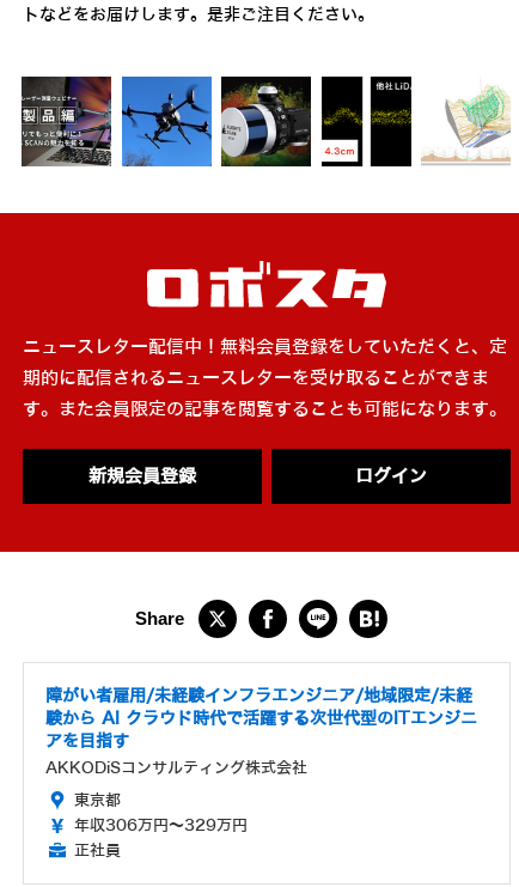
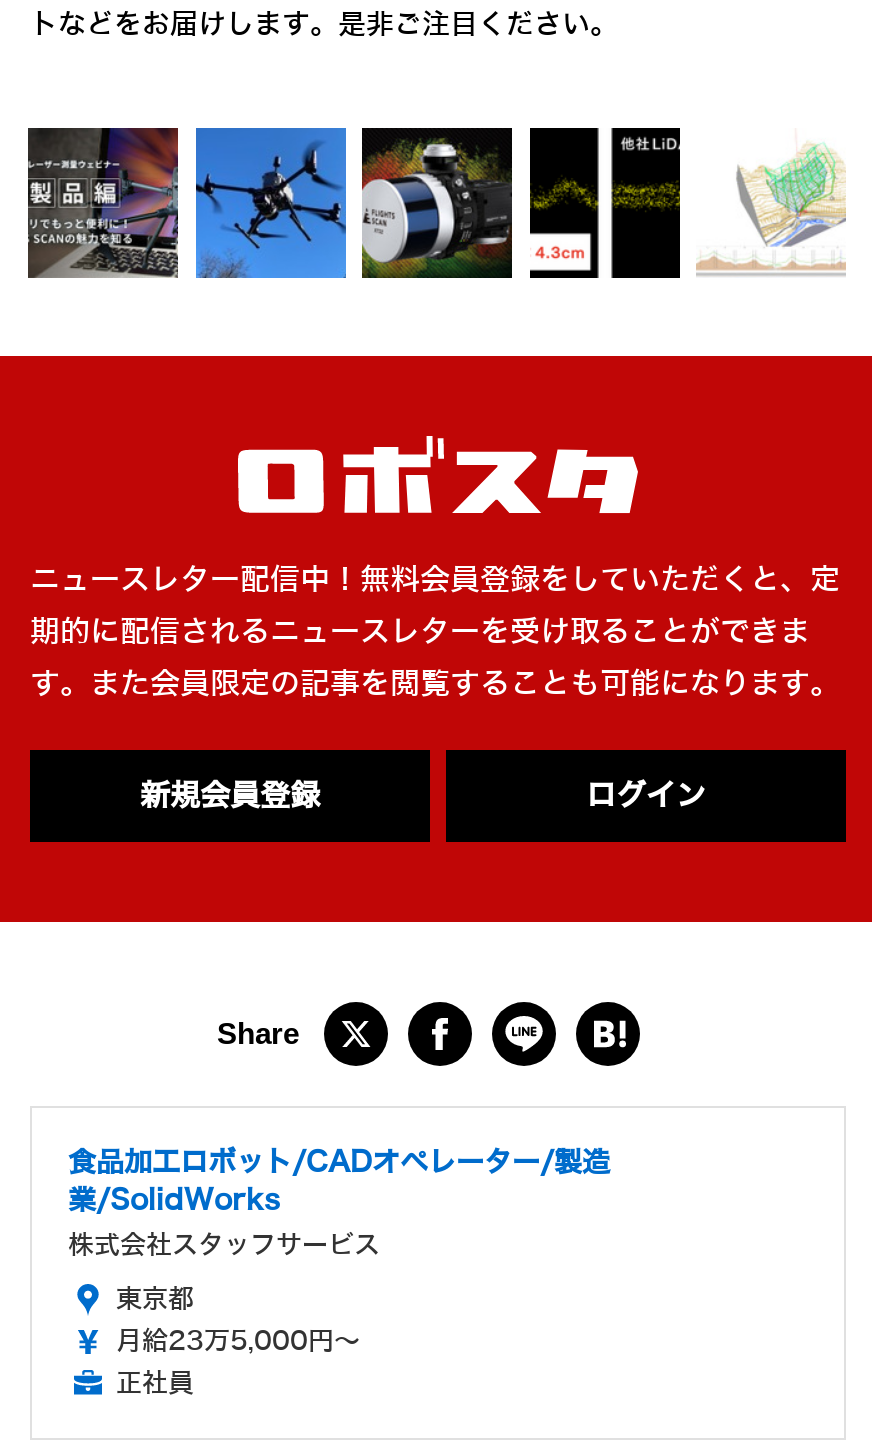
[45,687,477,750] 障がい者雇用/未経験インフラエンジニア/地域限定/未経 | 験から AI クラウド時代で活躍する次世代型のITエンジニ | アを目指す -> [68,1148,610,1216] 食品加工ロボット/CADオペレーター/製造 | 業/SolidWorks
[45,759,307,777] AKKODiSコンサルティング株式会社 -> [68,1230,380,1260] 株式会社スタッフサービス
[74,816,248,834] 年収306万円～329万円 -> [116,1326,360,1356] 月給23万5,000円～

